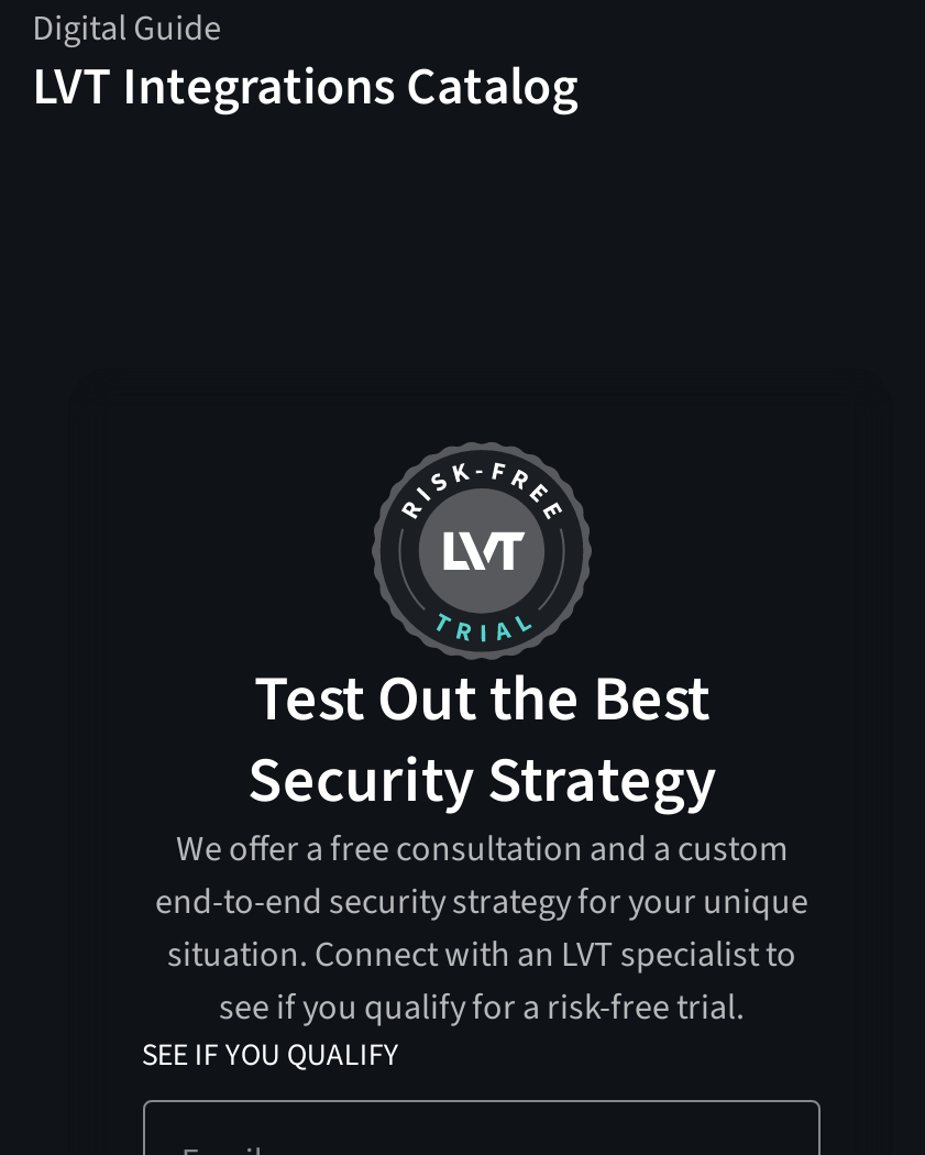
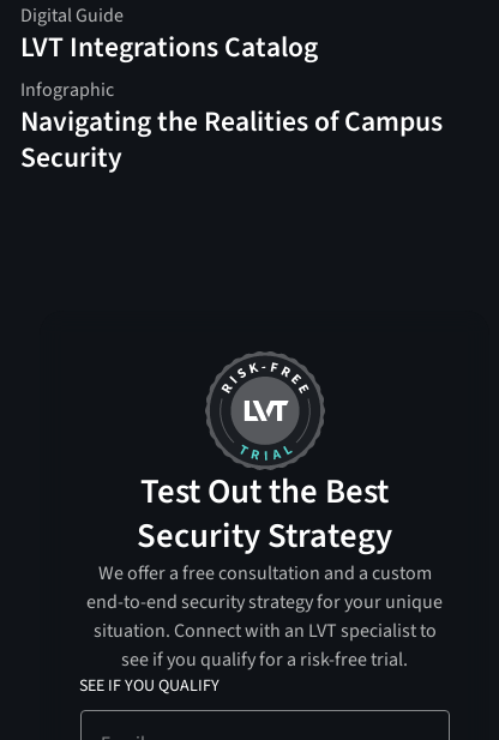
none -> [20,77,442,178] Infographic | Navigating the Realities of Campus | Security

